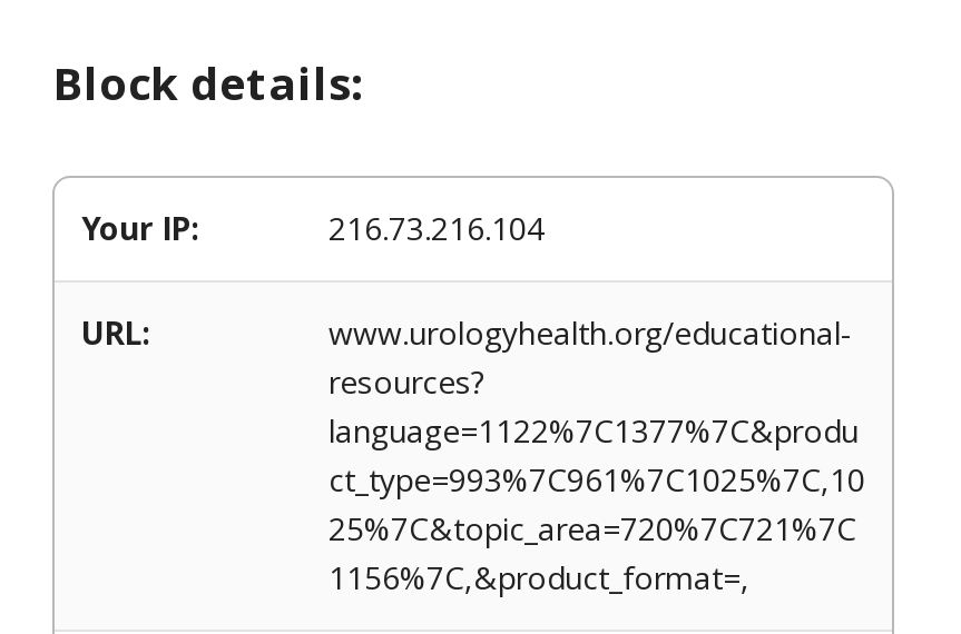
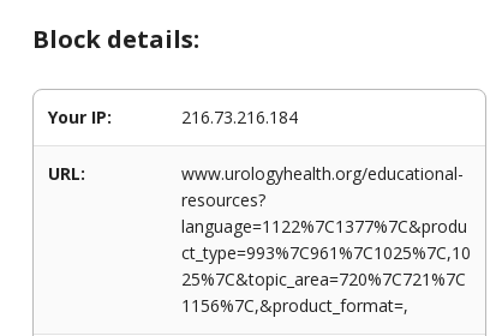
[328,207,545,249] 216.73.216.104 -> [181,106,298,128] 216.73.216.184

